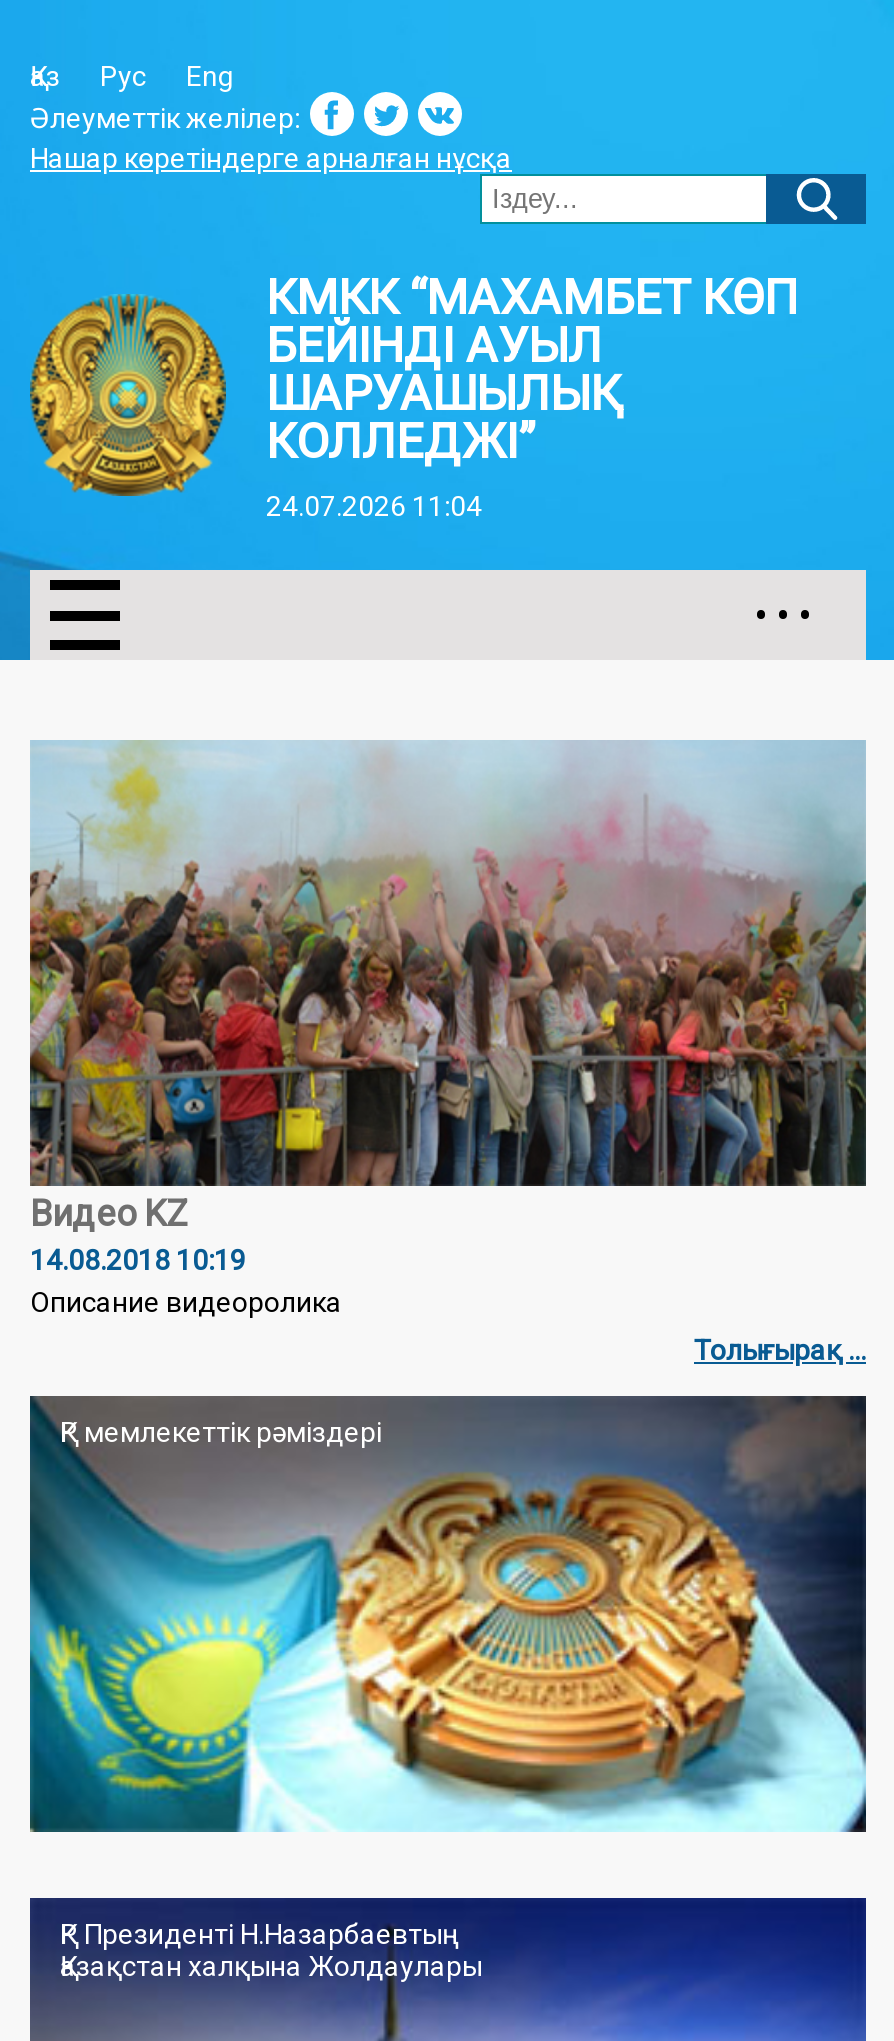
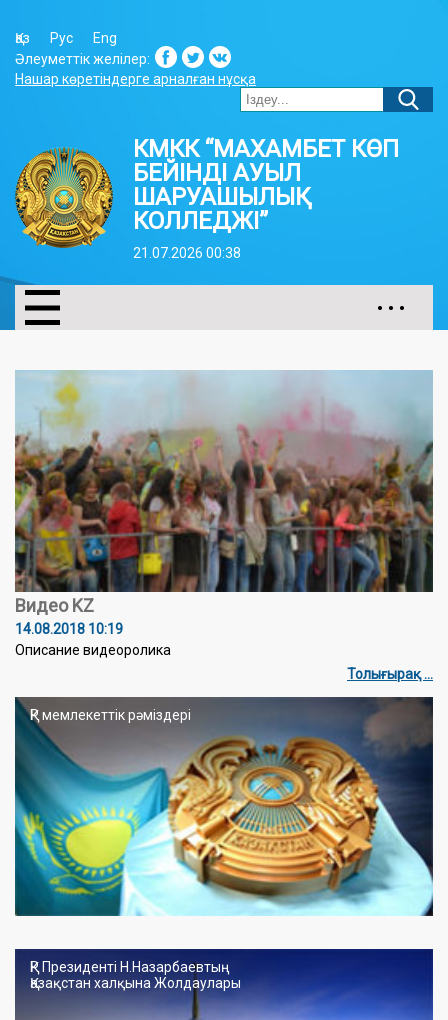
[266,490,482,522] 24.07.2026 11:04 -> [133,245,241,261] 21.07.2026 00:38

